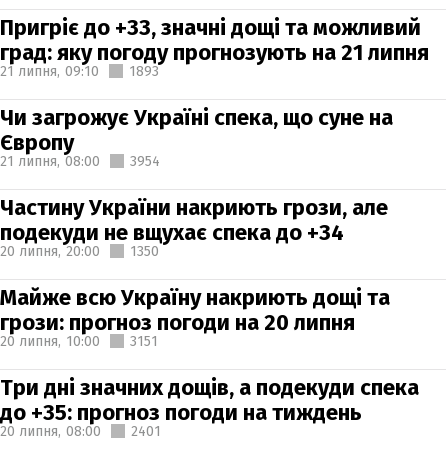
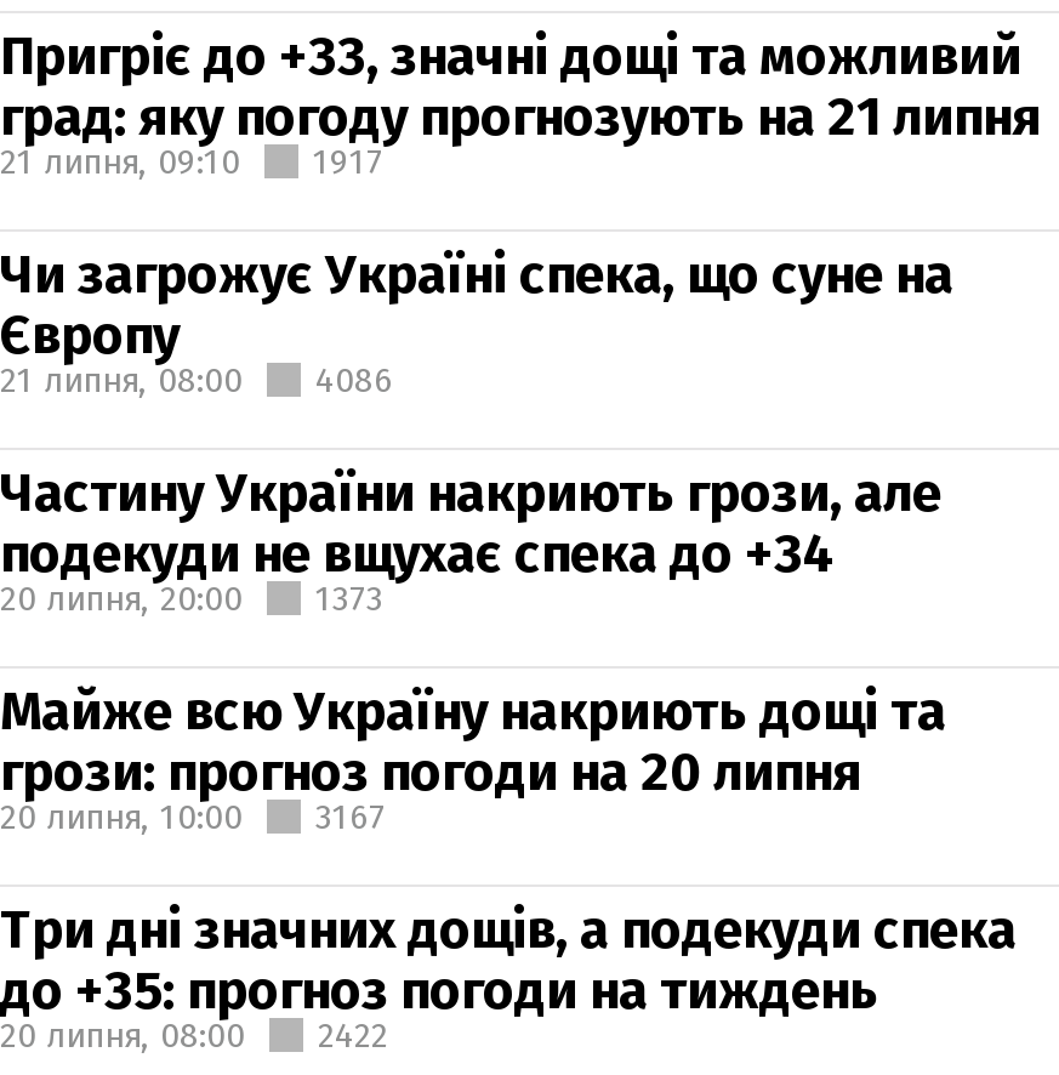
[129,62,159,79] 1893 -> [313,141,383,182] 1917
[0,152,160,169] 21 липня, 08:00 3954 -> [0,359,393,400] 21 липня, 08:00 4086
[0,242,159,259] 20 липня, 20:00 1350 -> [0,578,383,619] 20 липня, 20:00 1373
[0,332,158,349] 20 липня, 10:00 3151 -> [0,796,386,837] 20 липня, 10:00 3167
[0,422,161,439] 20 липня, 08:00 2401 -> [0,1014,388,1056] 20 липня, 08:00 2422

